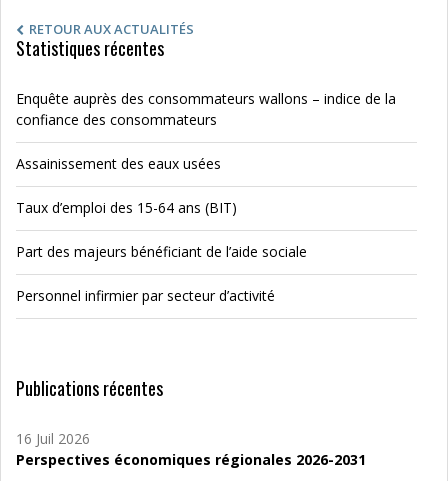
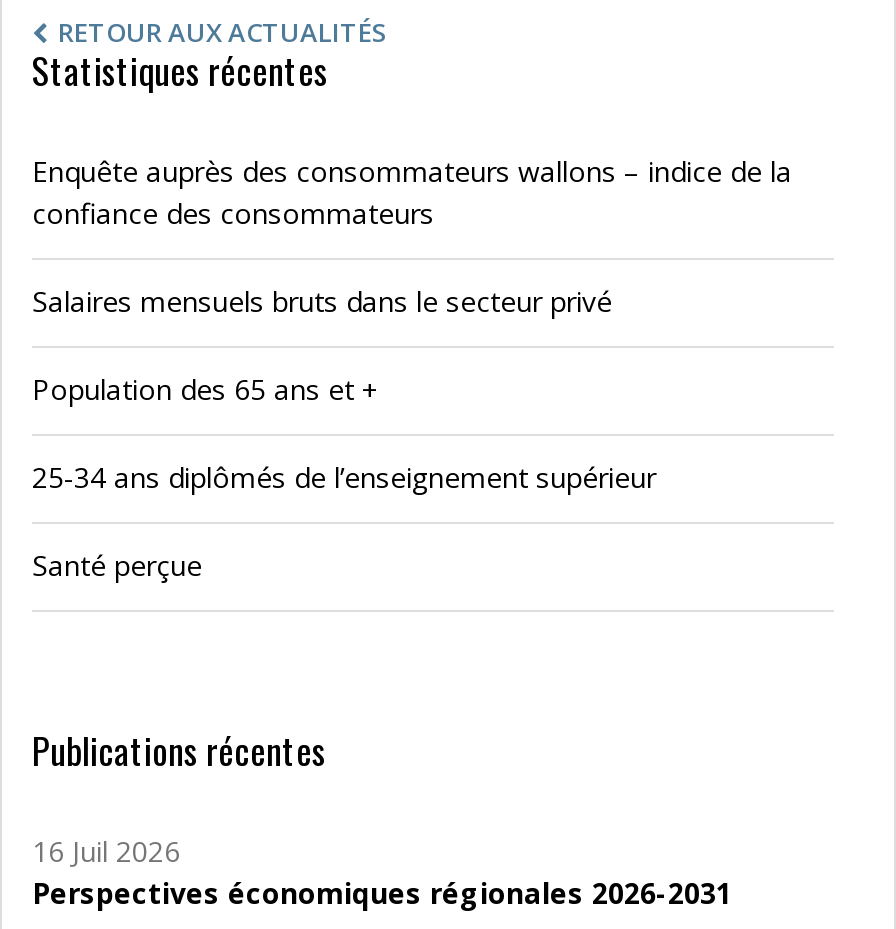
[16,154,221,173] Assainissement des eaux usées -> [32,282,612,320] Salaires mensuels bruts dans le secteur privé
[16,198,237,217] Taux d’emploi des 15-64 ans (BIT) -> [32,370,380,408] Population des 65 ans et +
[16,242,307,261] Part des majeurs bénéficiant de l’aide sociale -> [32,458,656,496] 25-34 ans diplômés de l’enseignement supérieur
[16,286,275,305] Personnel infirmier par secteur d’activité -> [32,546,202,584] Santé perçue

